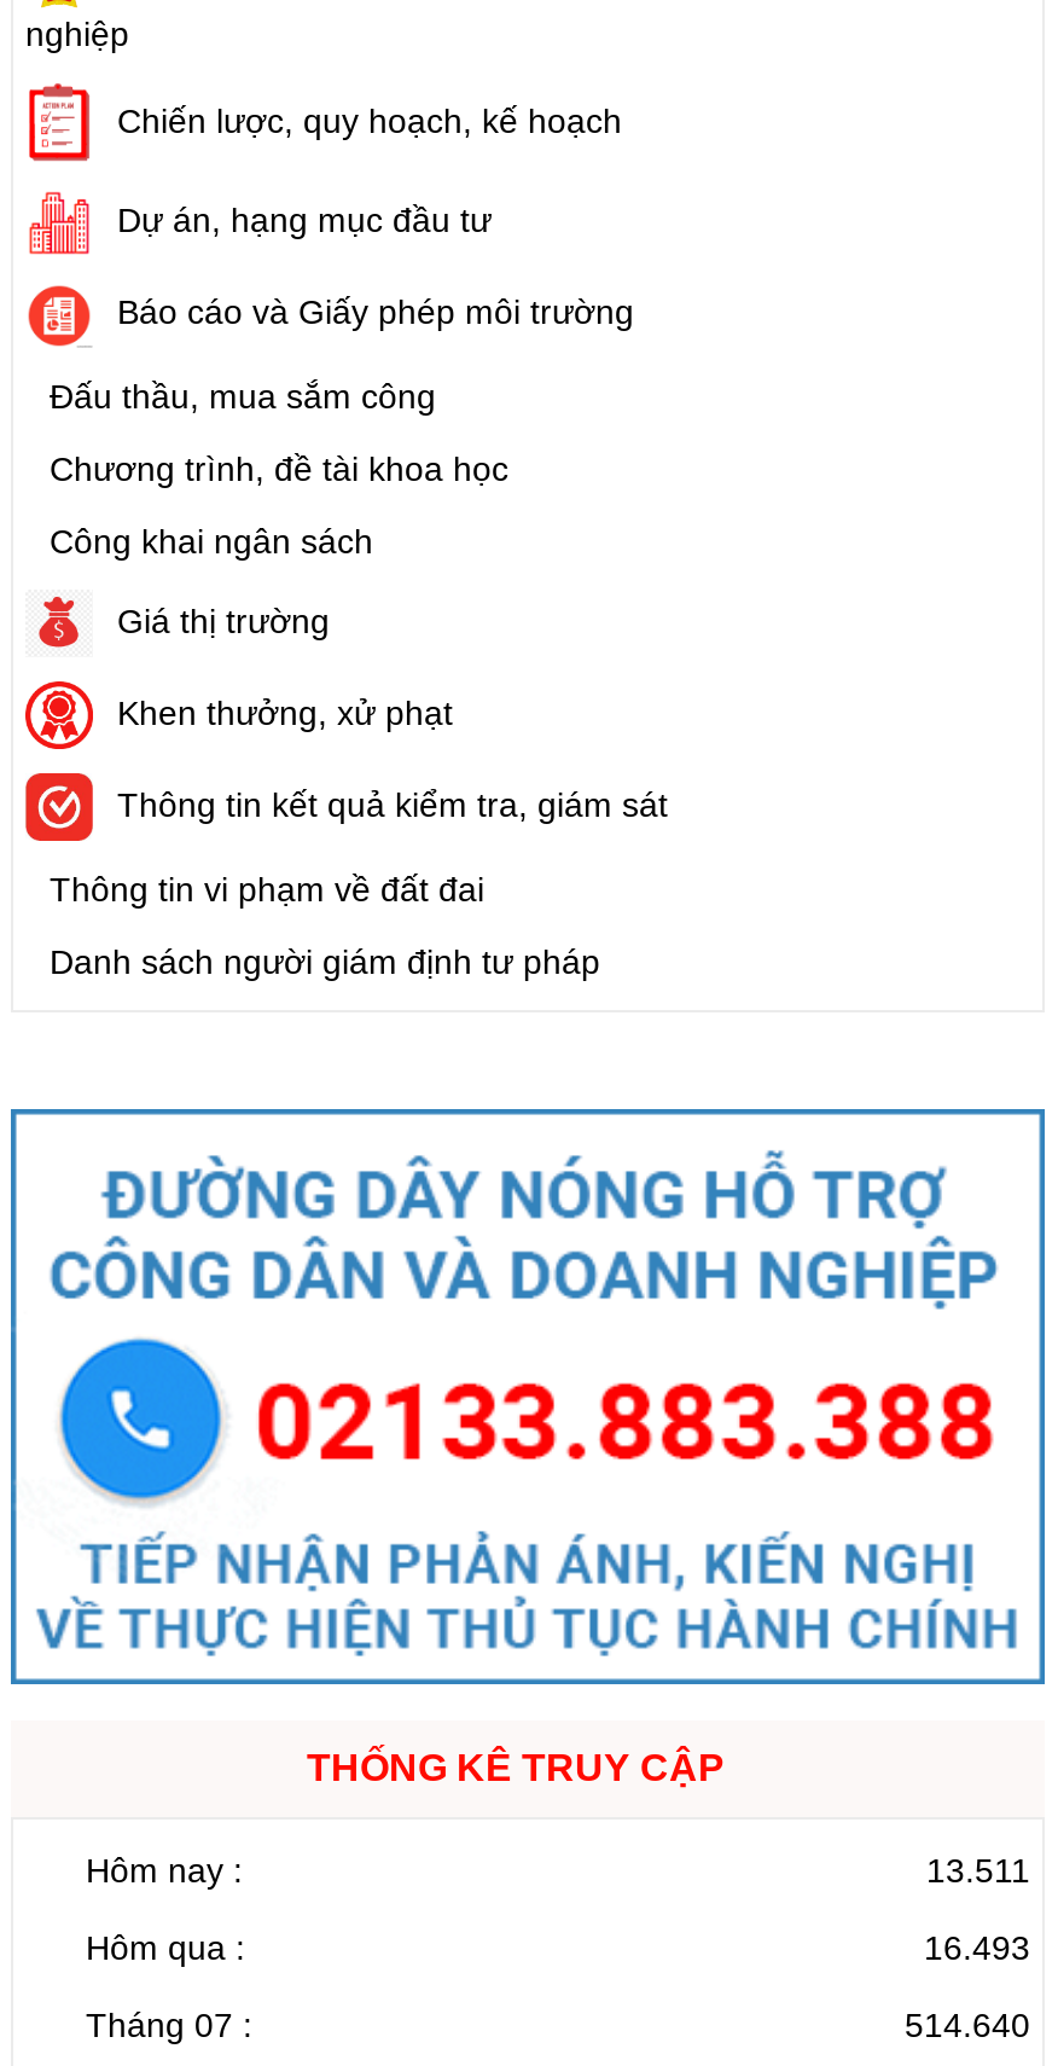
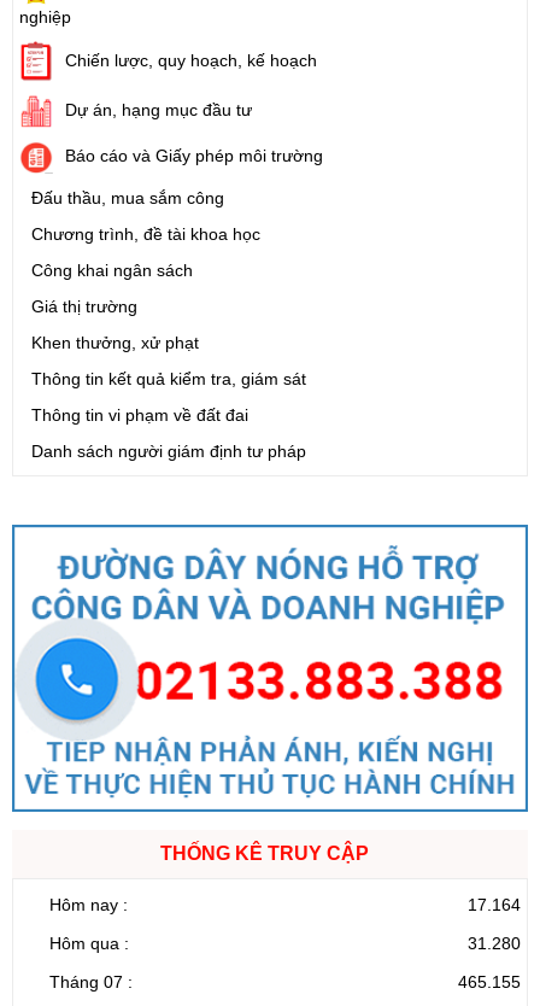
moved [21,1300,267,1539] -> [18,620,140,741]: [image]
[926,1851,1030,1889] 13.511 -> [468,895,521,914] 17.164
[924,1928,1030,1967] 16.493 -> [468,934,521,953] 31.280
[905,2005,1030,2044] 514.640 -> [458,972,521,991] 465.155

